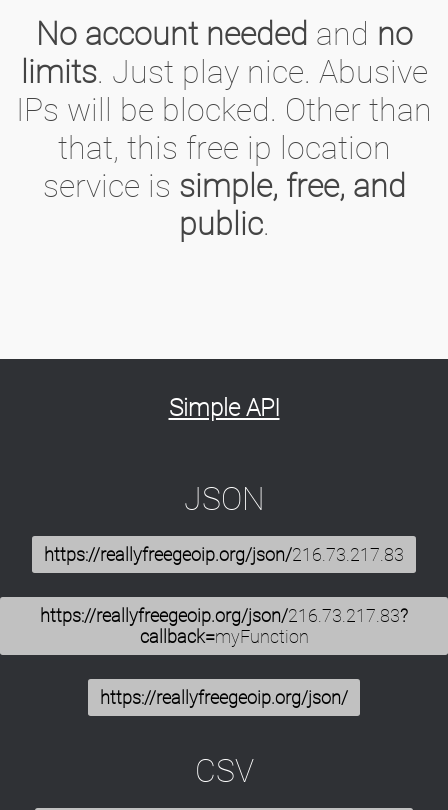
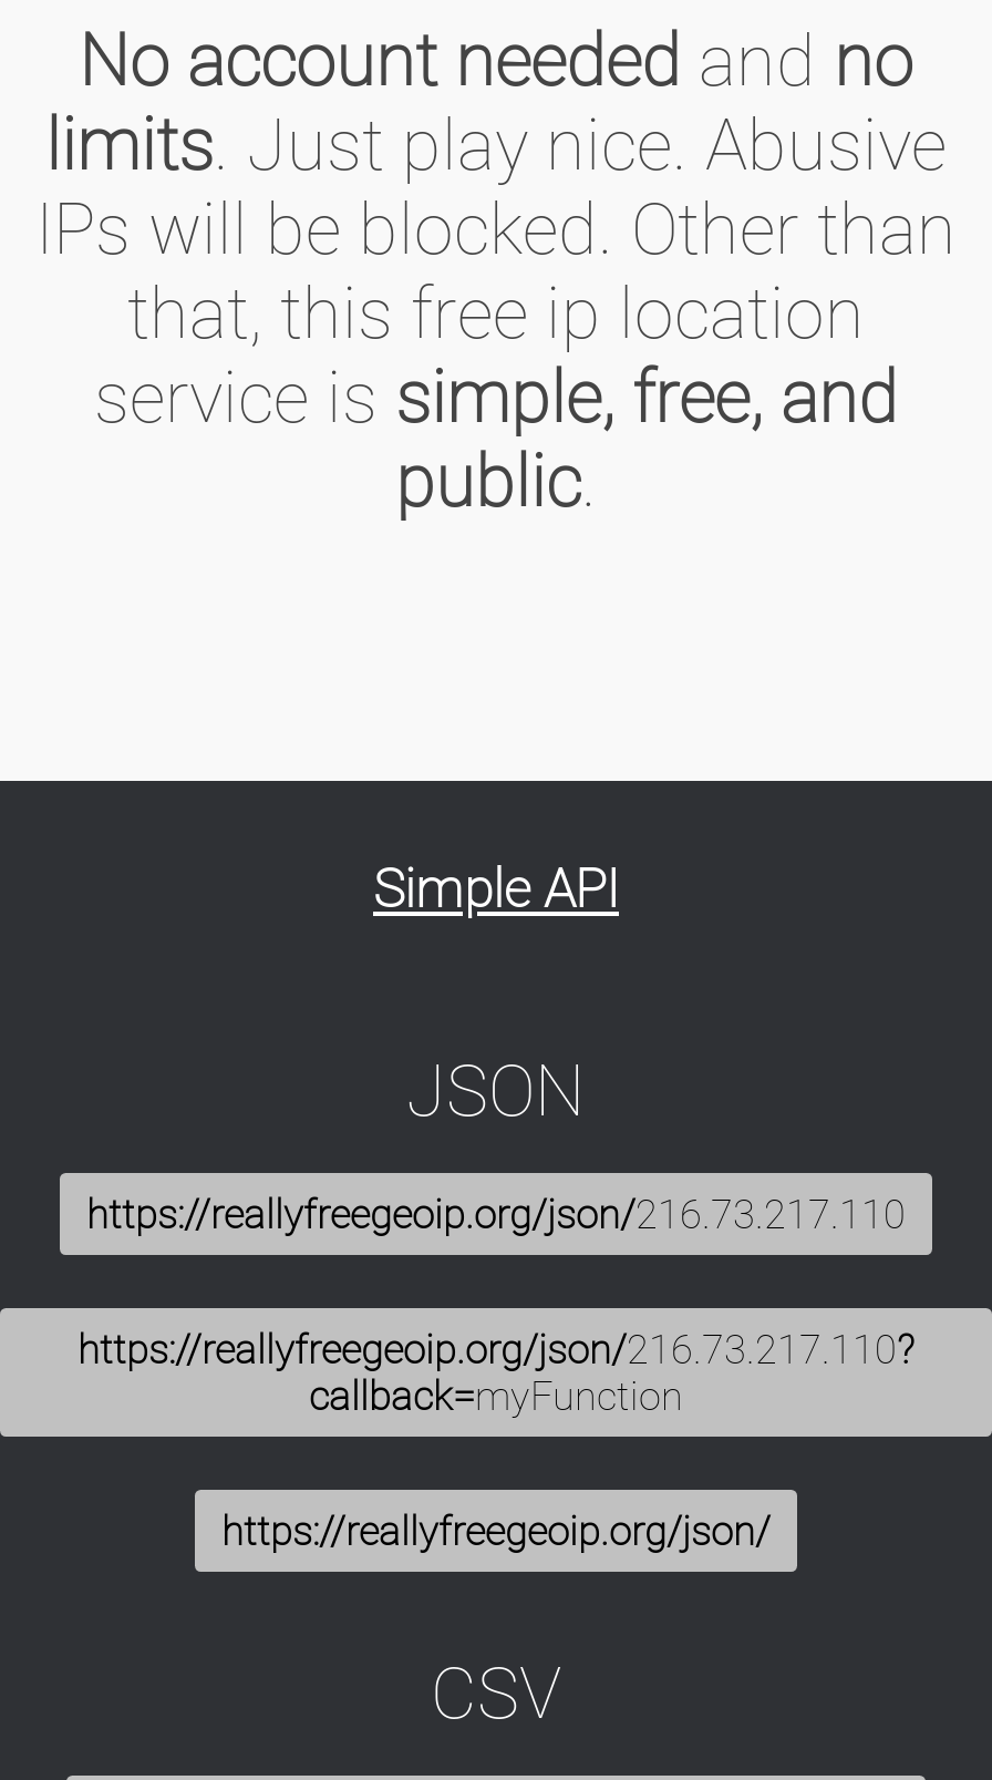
[44,544,404,565] https://reallyfreegeoip.org/json/216.73.217.83 -> [86,1190,906,1237] https://reallyfreegeoip.org/json/216.73.217.110
[40,605,408,626] https://reallyfreegeoip.org/json/216.73.217.83? -> [77,1325,914,1372] https://reallyfreegeoip.org/json/216.73.217.110?

